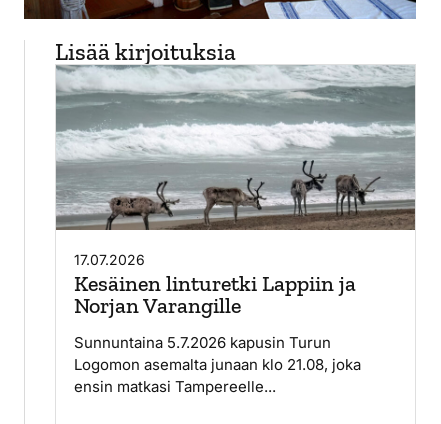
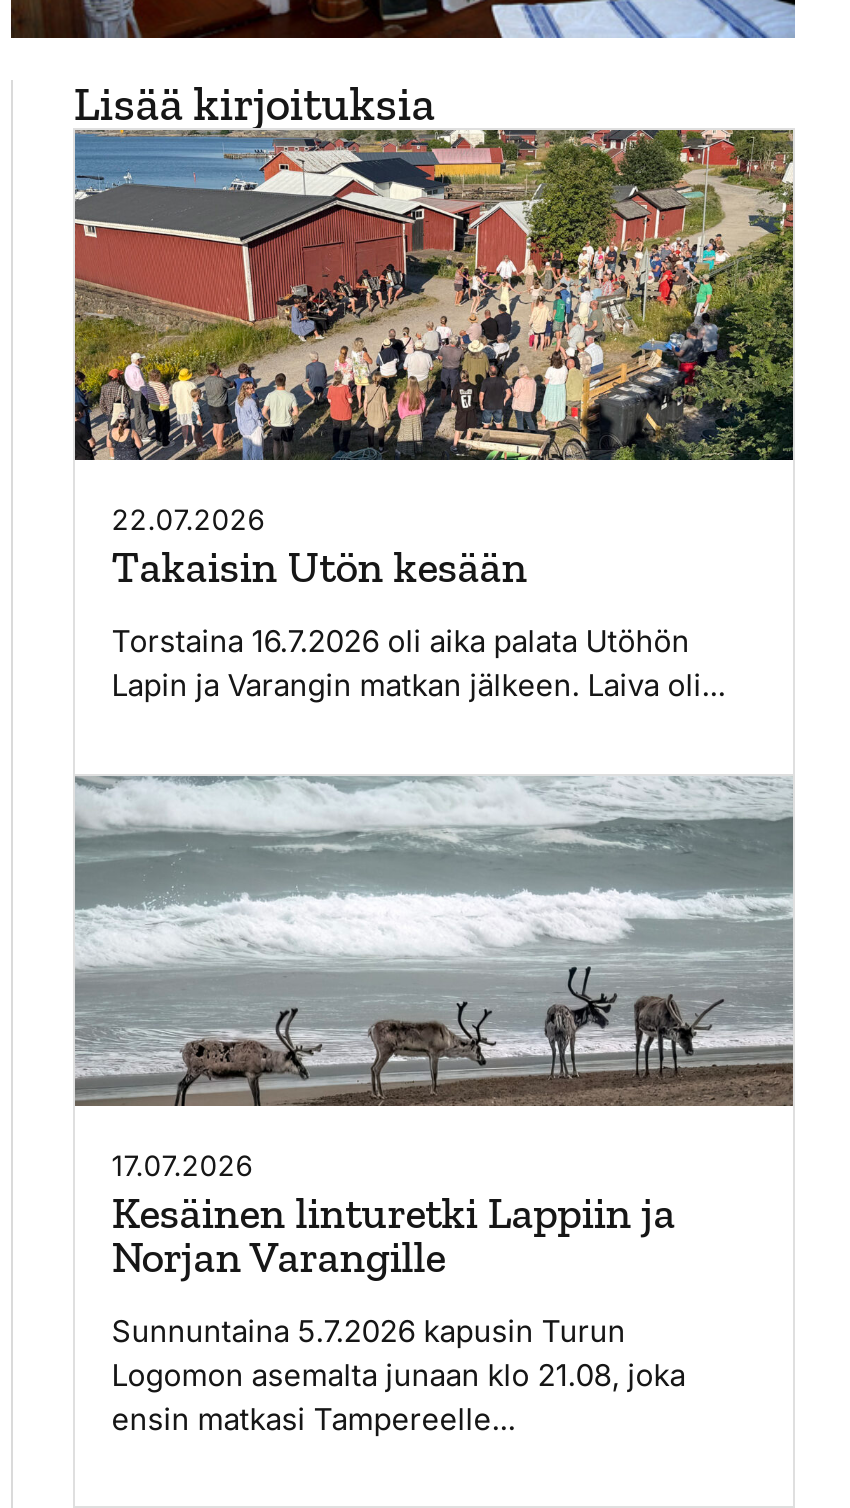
none -> [73,128,793,703] [image] | 22.07.2026 | Takaisin Utön kesään | Torstaina 16.7.2026 oli aika palata Utöhön | Lapin ja Varangin matkan jälkeen. Laiva oli...

